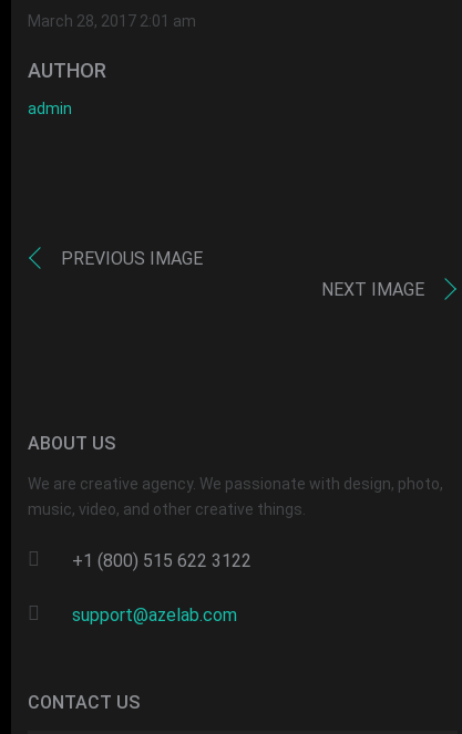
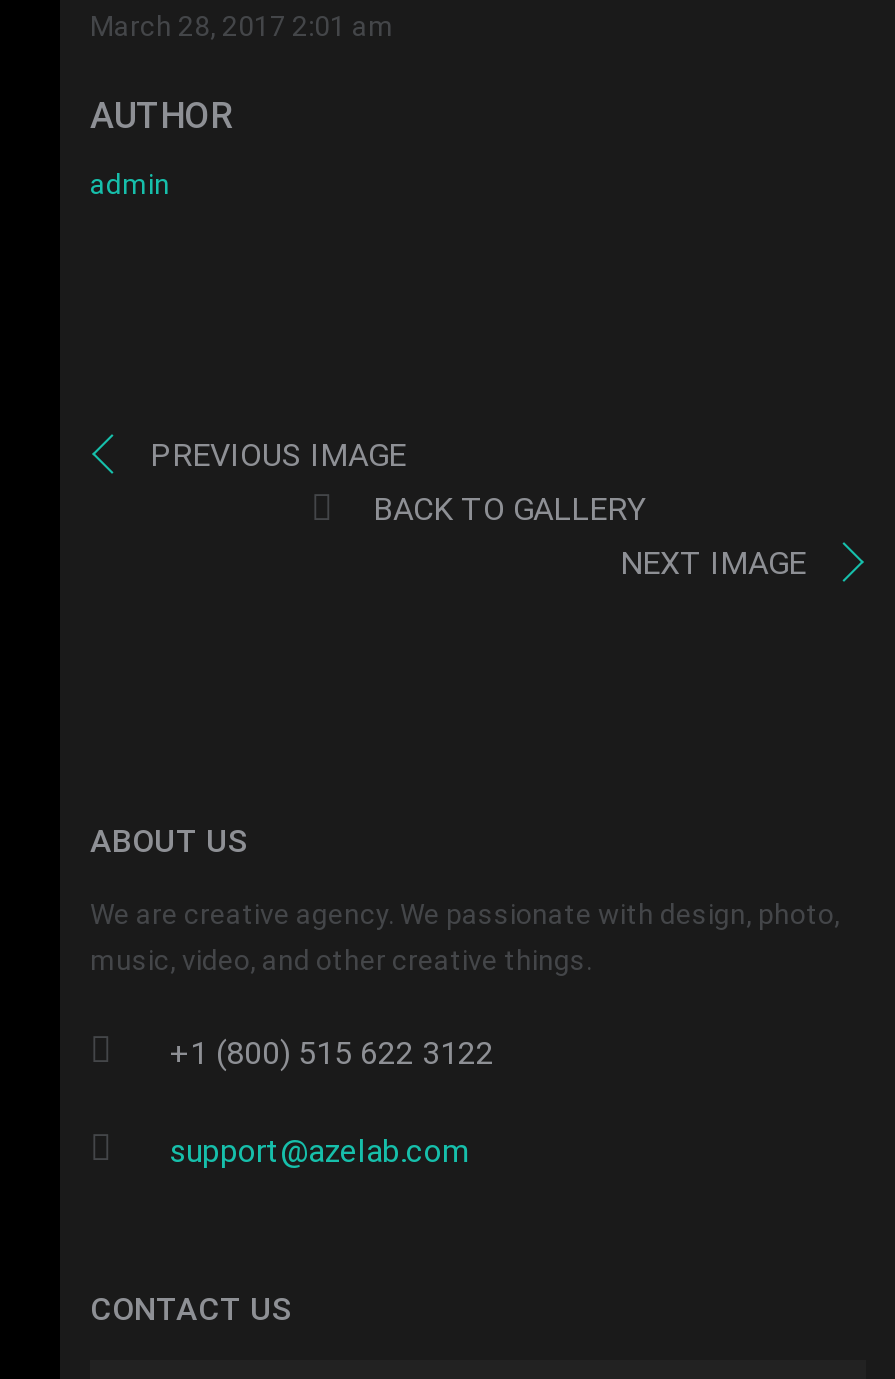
none -> [373,490,645,528] BACK TO GALLERY

